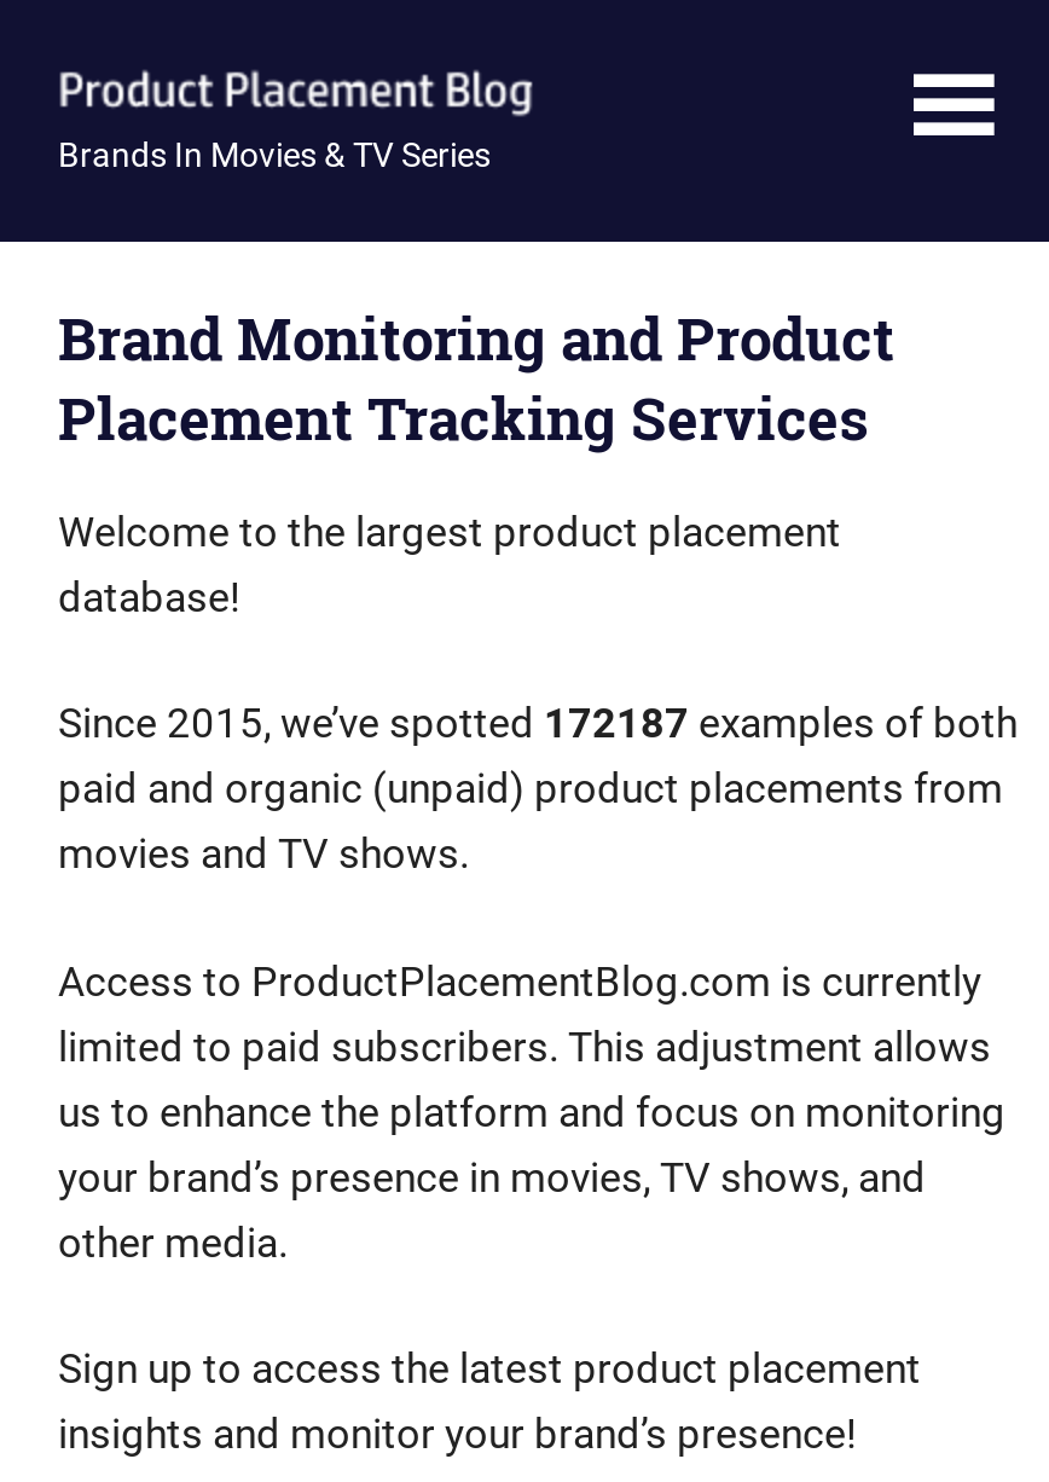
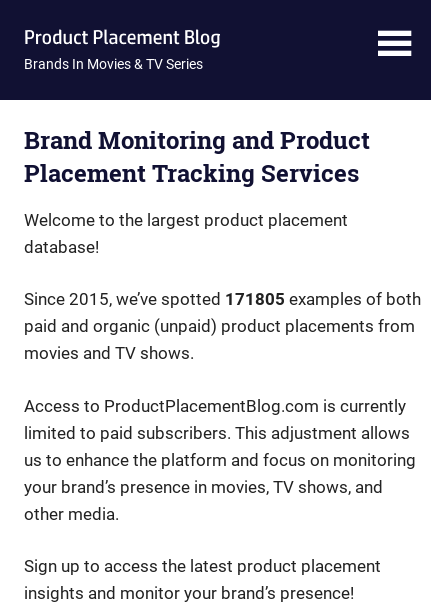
[58,699,1018,747] Since 2015, we’ve spotted 172187 examples of both -> [24,289,421,309] Since 2015, we’ve spotted 171805 examples of both

